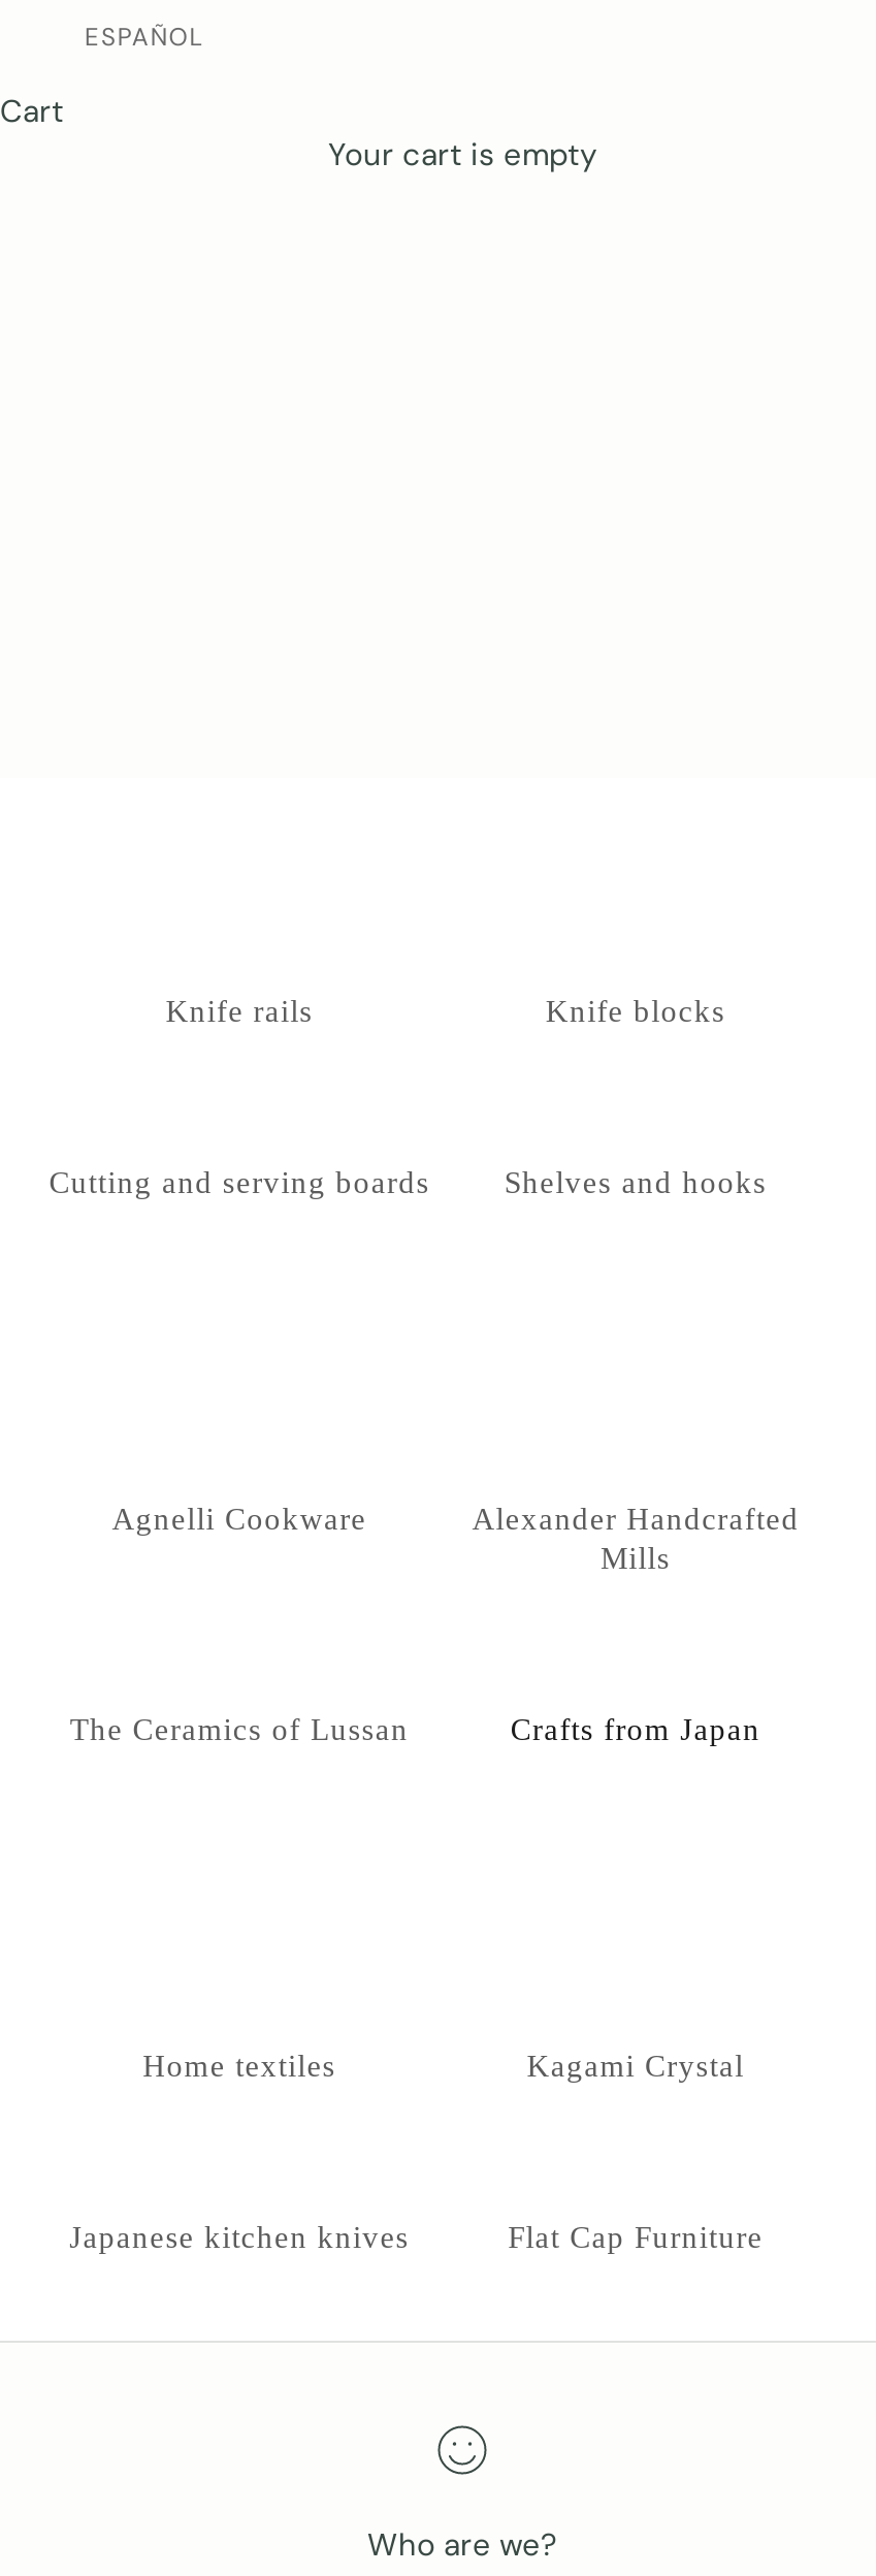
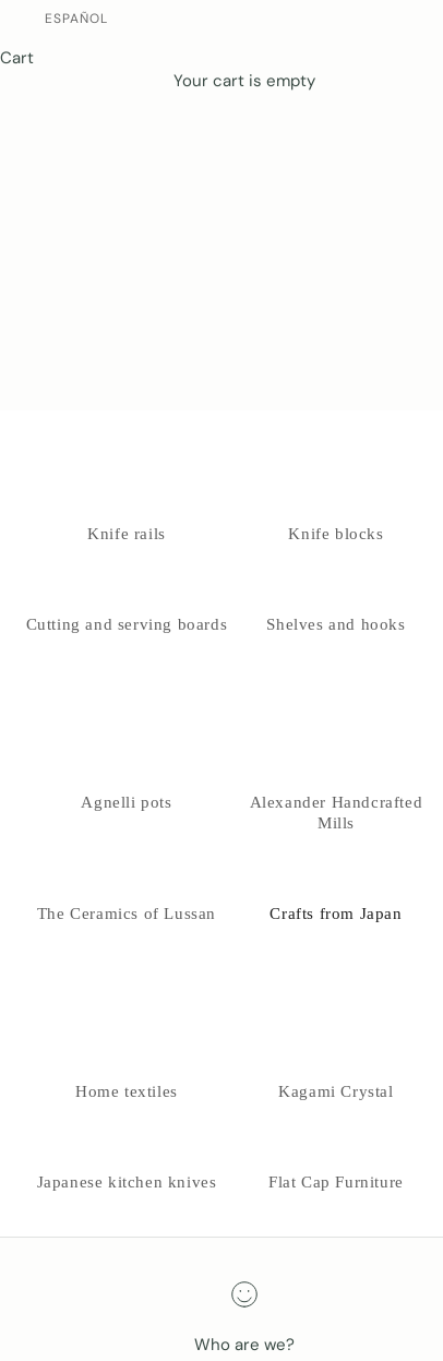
[112,1503,367,1536] Agnelli Cookware -> [81,793,172,811] Agnelli pots

